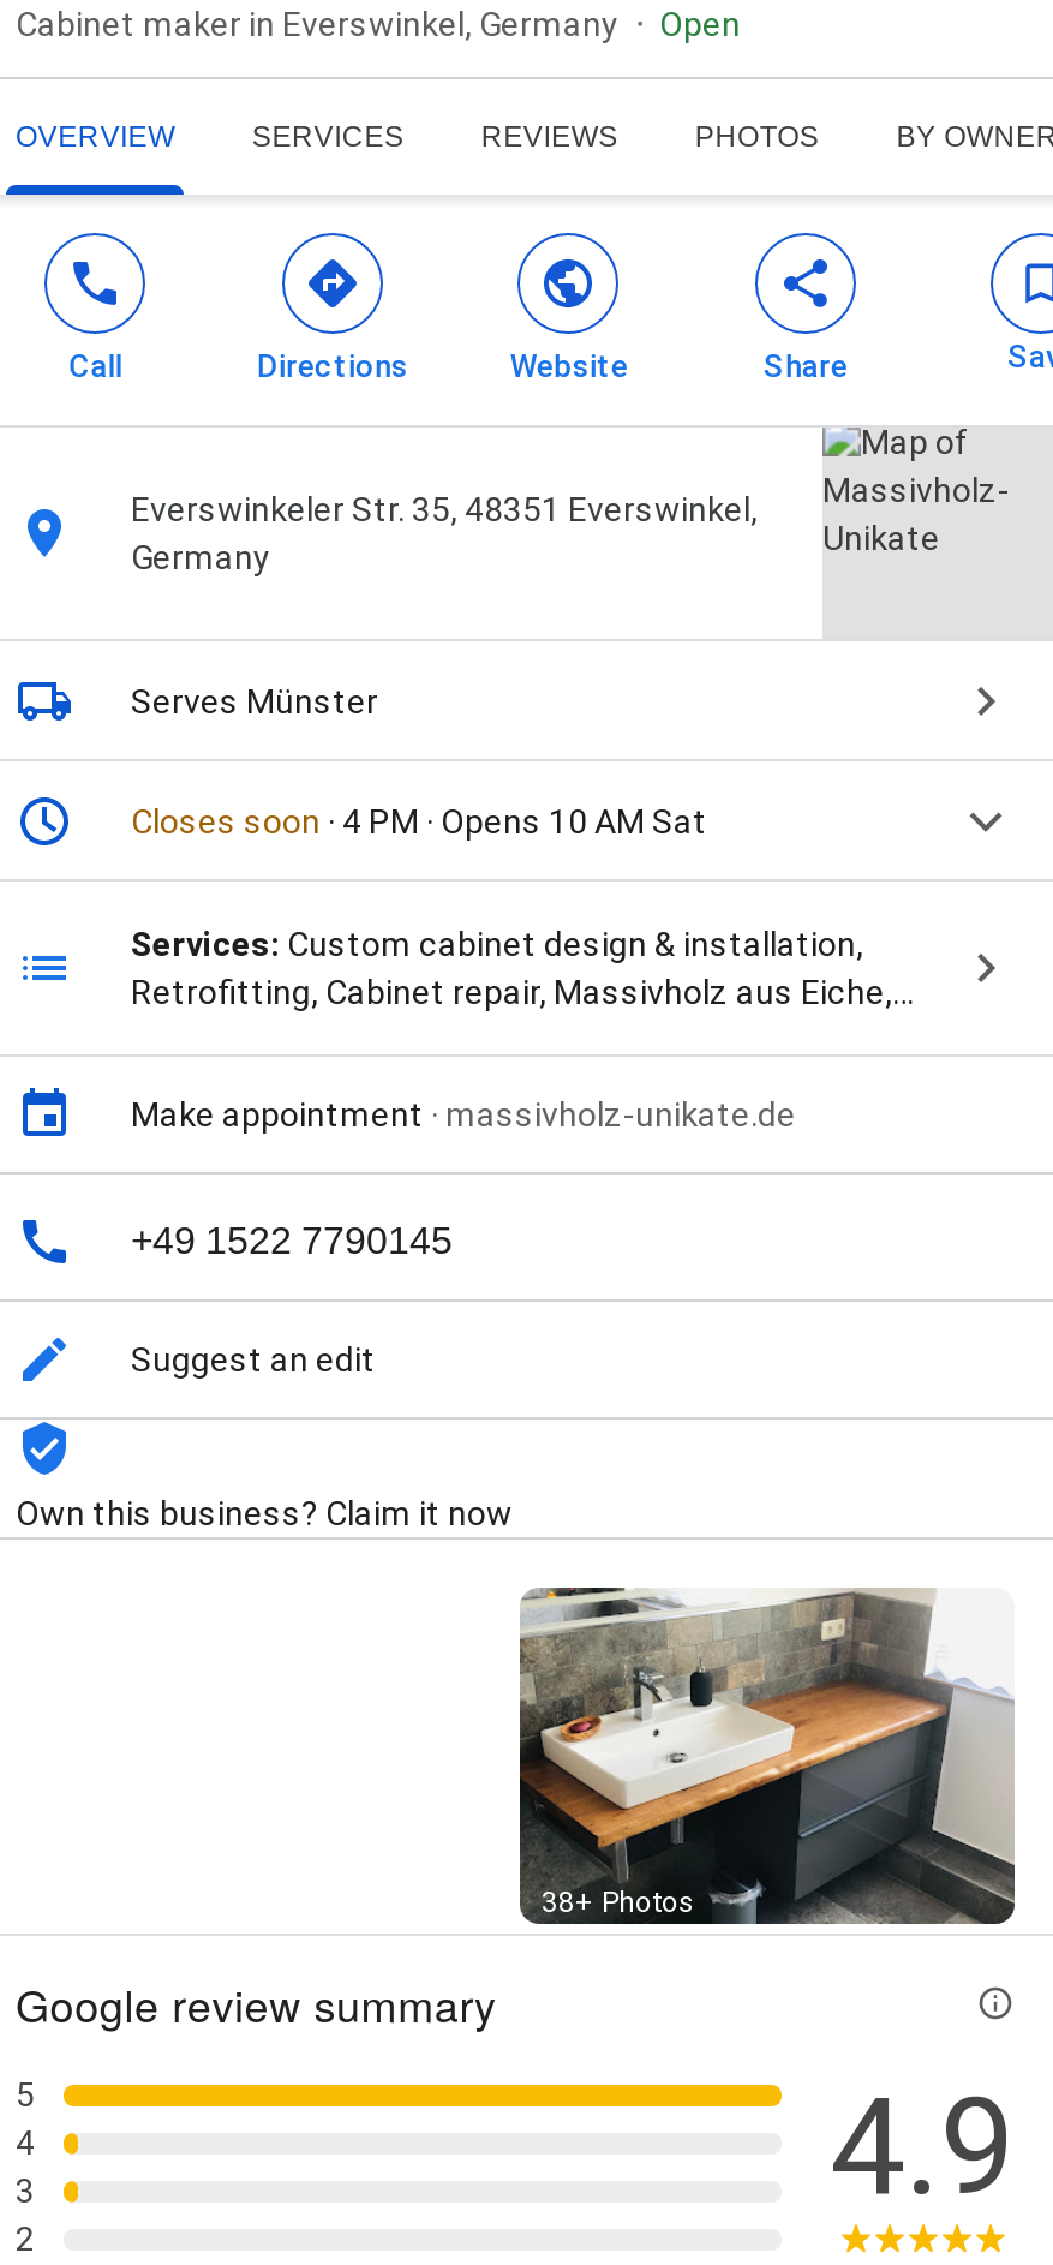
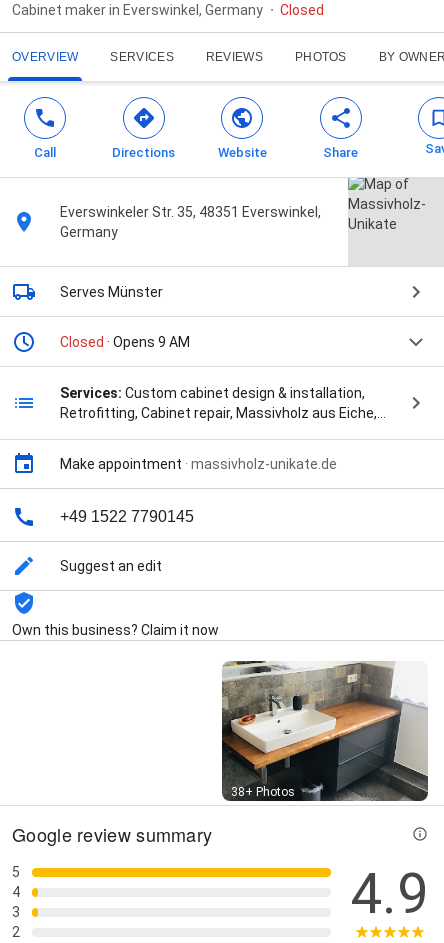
[659,5,741,44] Open -> [280,2,324,18] Closed
[131,803,707,841] Closes soon · 4 PM · Opens 10 AM Sat -> [60,334,190,350] Closed · Opens 9 AM

